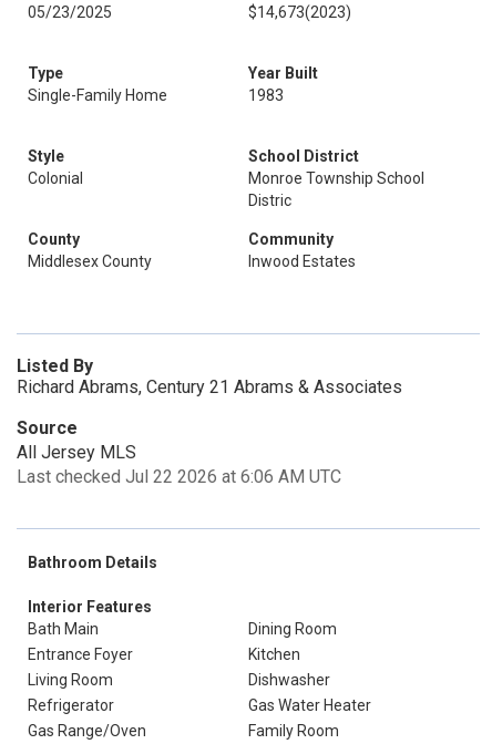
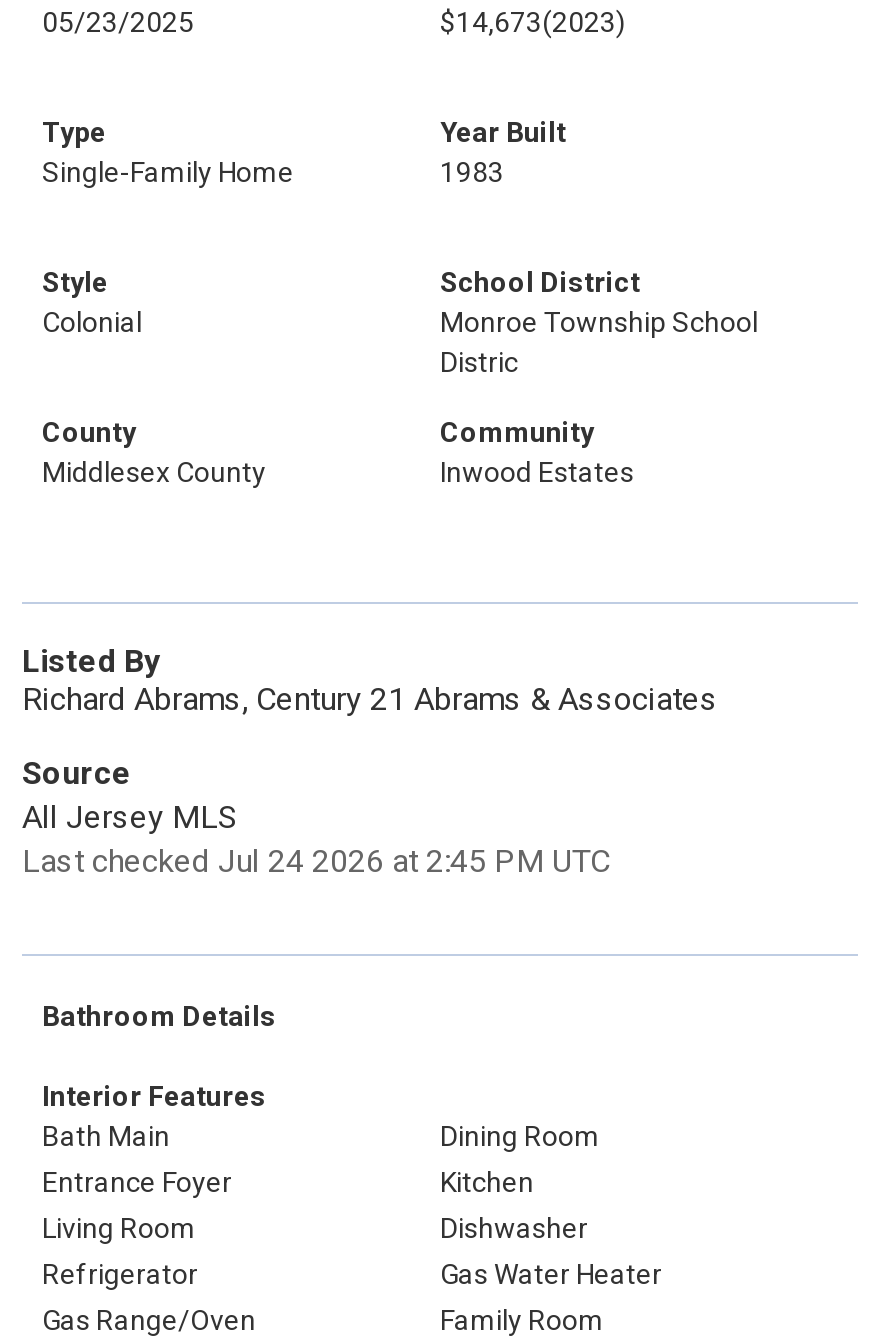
[17,466,341,487] Last checked Jul 22 2026 at 6:06 AM UTC -> [22,842,610,880] Last checked Jul 24 2026 at 2:45 PM UTC

